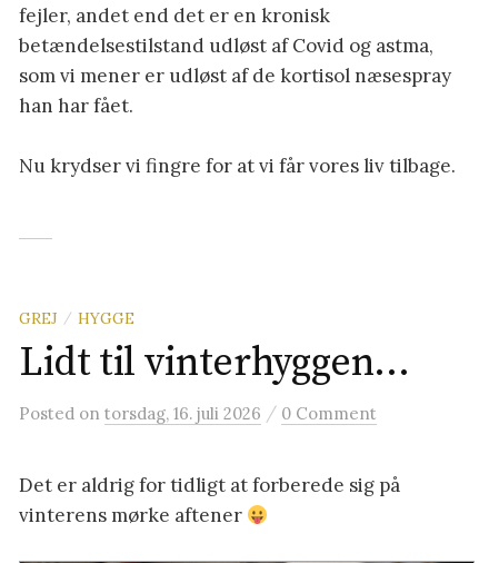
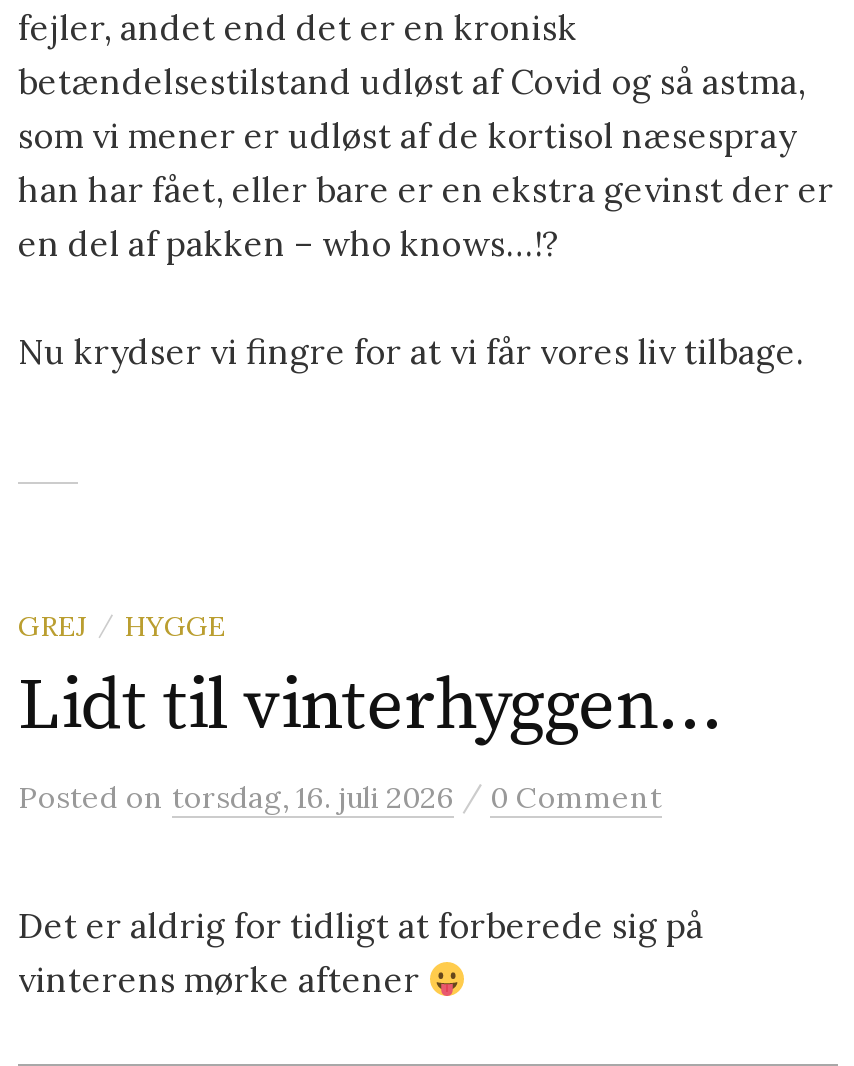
[19,33,433,58] betændelsestilstand udløst af Covid og astma, -> [18,60,806,104] betændelsestilstand udløst af Covid og så astma,
[19,93,133,118] han har fået. -> [18,168,834,266] han har fået, eller bare er en ekstra gevinst der er | en del af pakken – who knows…!?

